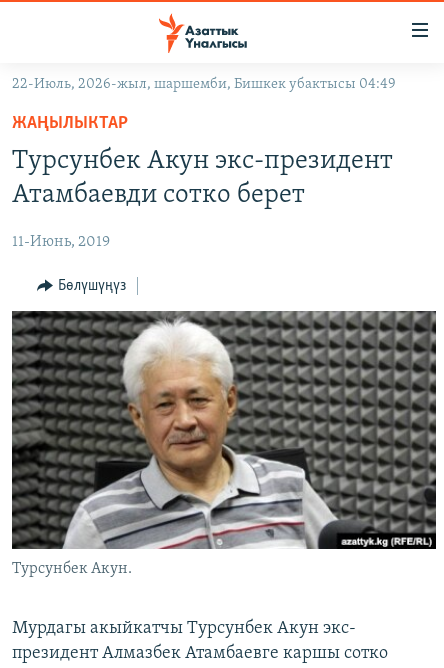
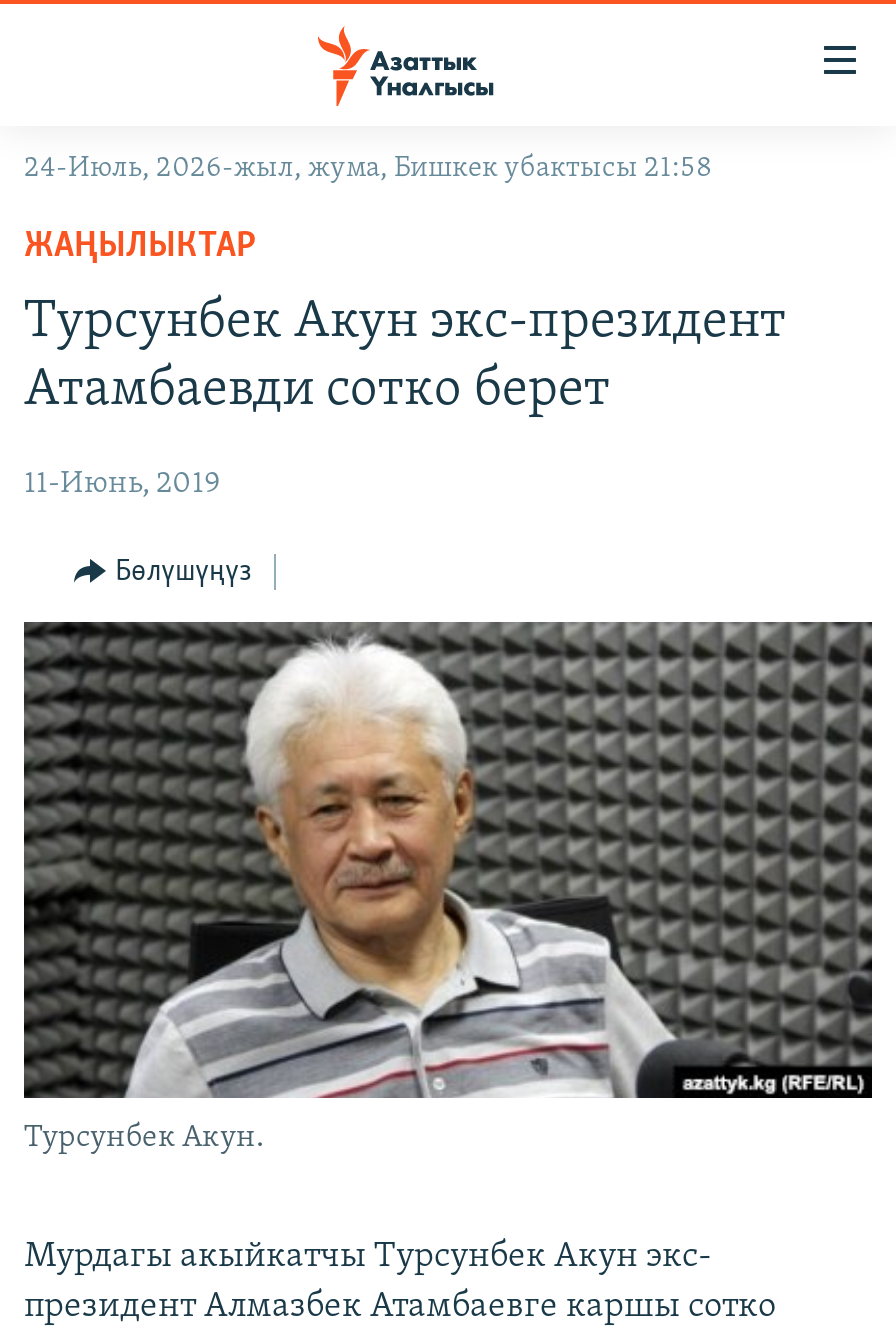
[12,77,396,92] 22-Июль, 2026-жыл, шаршемби, Бишкек убактысы 04:49 -> [24,154,712,184] 24-Июль, 2026-жыл, жума, Бишкек убактысы 21:58

